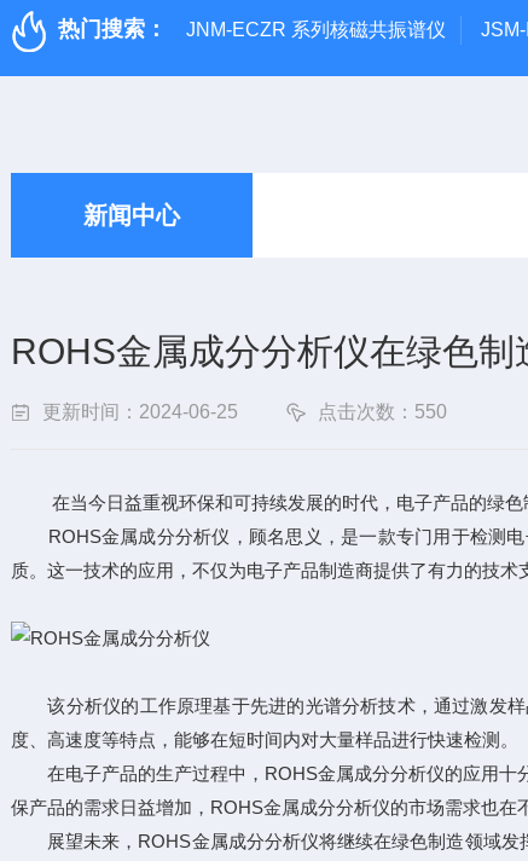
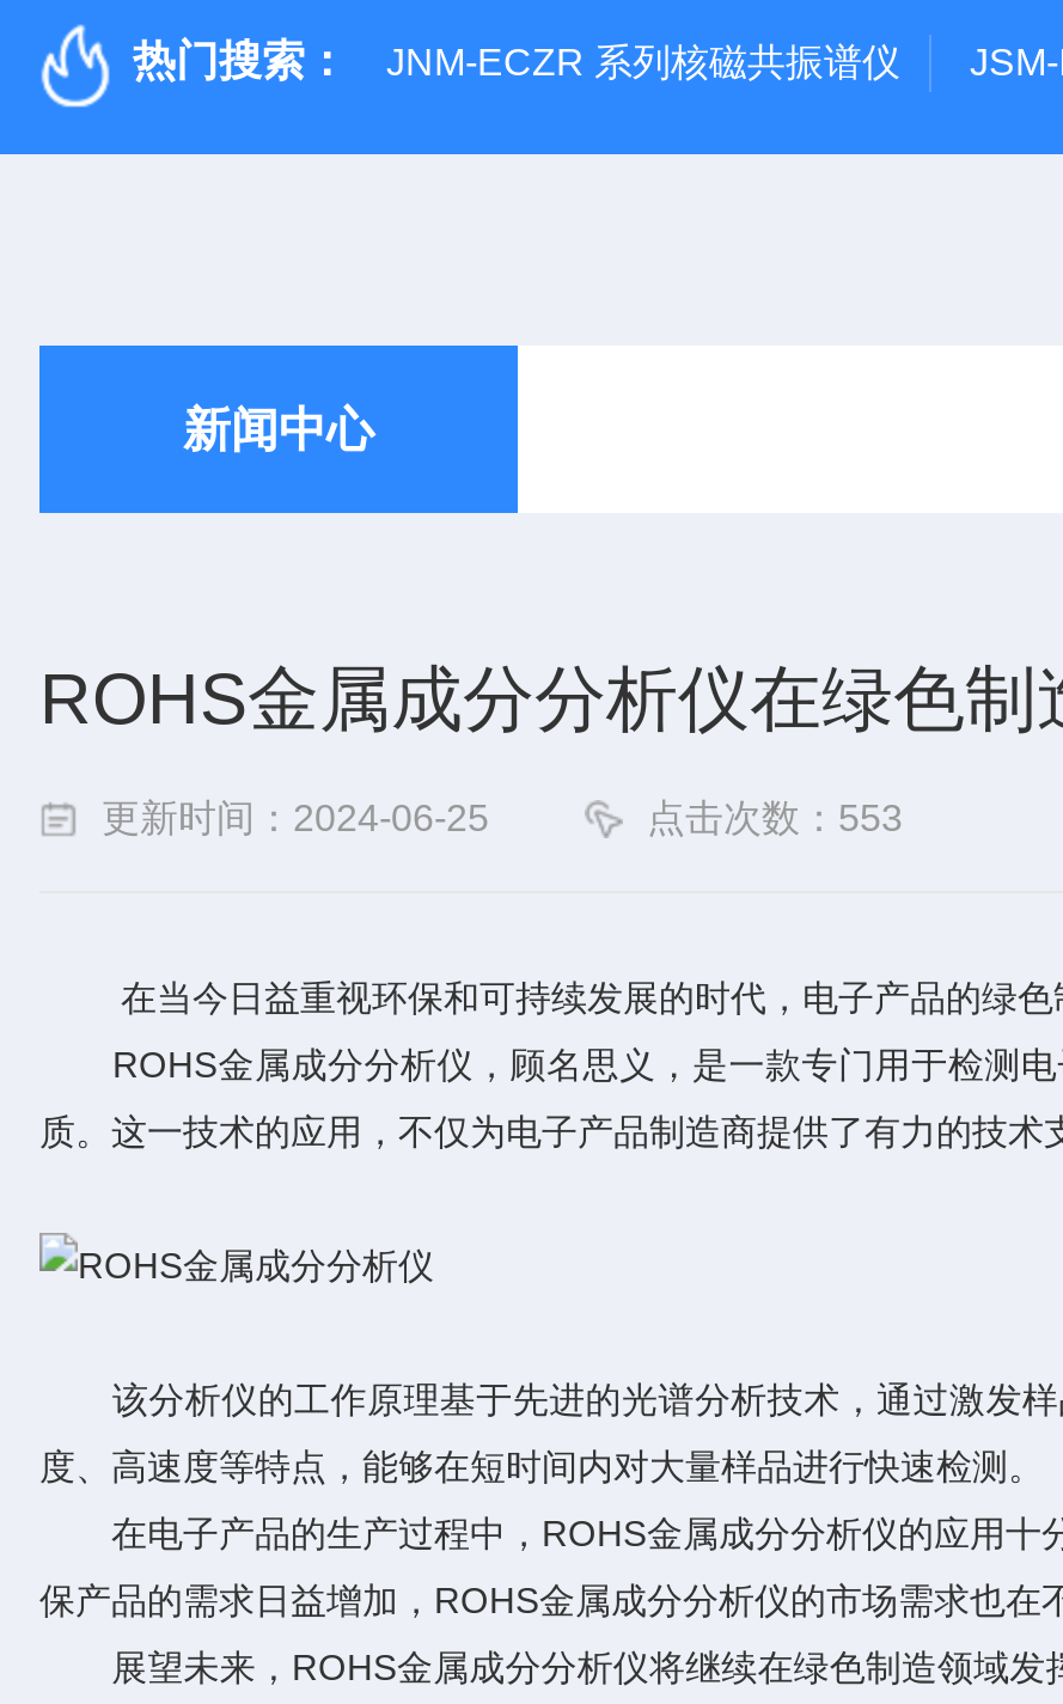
[318,401,447,422] 点击次数：550 -> [647,798,903,838] 点击次数：553

